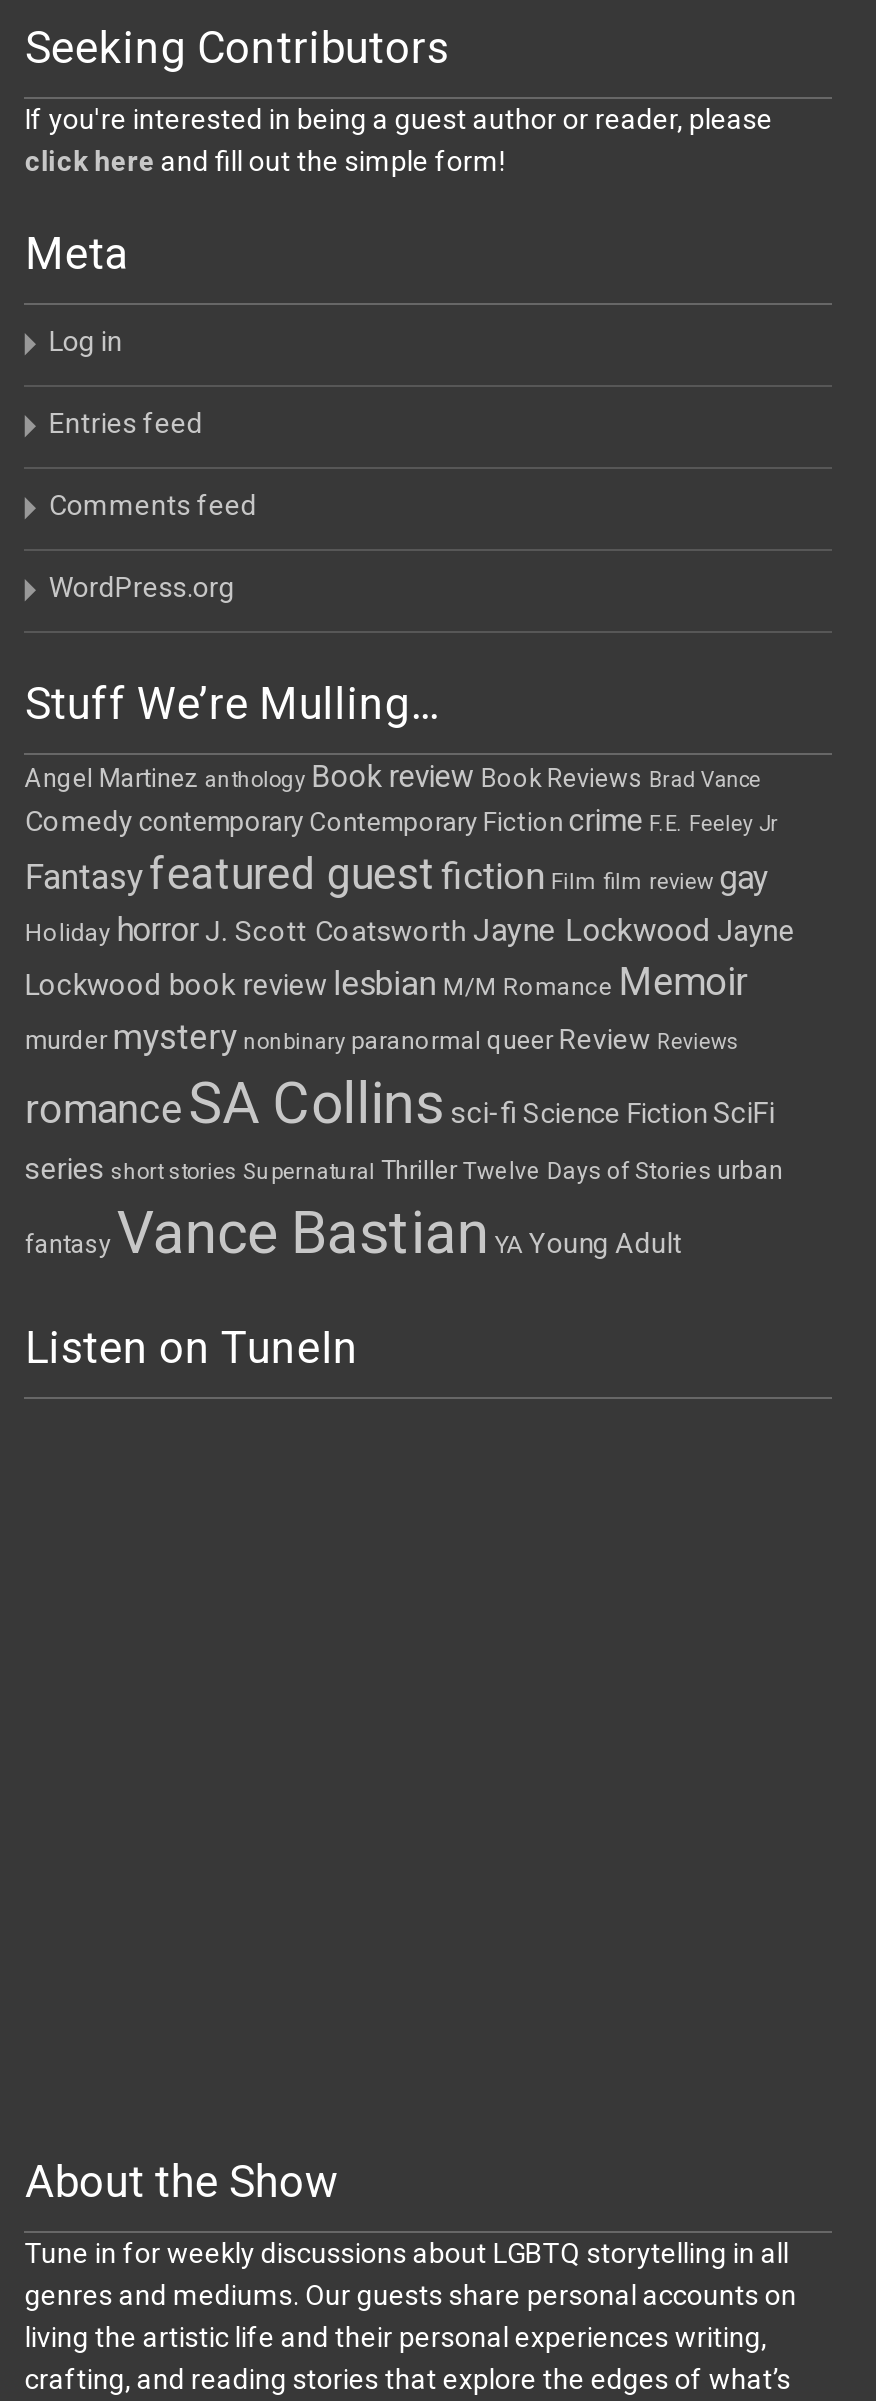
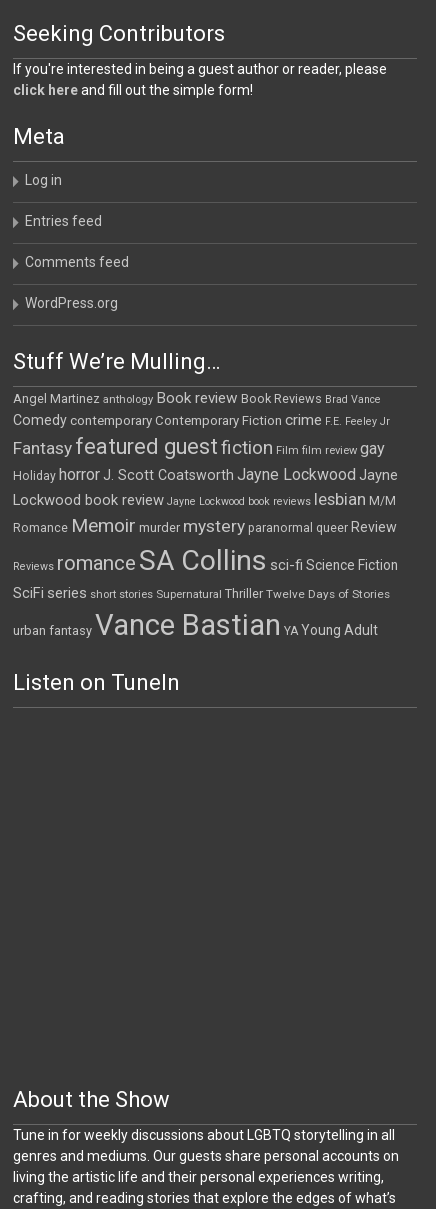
[25,959,783,1267] Lockwood book review lesbian M/M Romance Memoir | murder mystery nonbinary paranormal queer Review Reviews | romance SA Collins sci-fi Science Fiction SciFi | series short stories Supernatural Thriller Twelve Days of Stories urban | fantasy Vance Bastian YA Young Adult -> [13,489,398,642] Lockwood book review Jayne Lockwood book reviews lesbian M/M | Romance Memoir murder mystery paranormal queer Review | Reviews romance SA Collins sci-fi Science Fiction | SciFi series short stories Supernatural Thriller Twelve Days of Stories | urban fantasy Vance Bastian YA Young Adult

